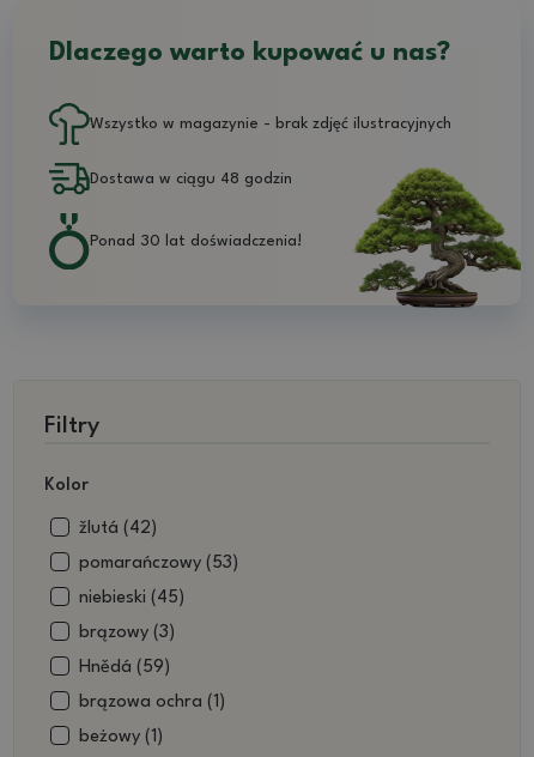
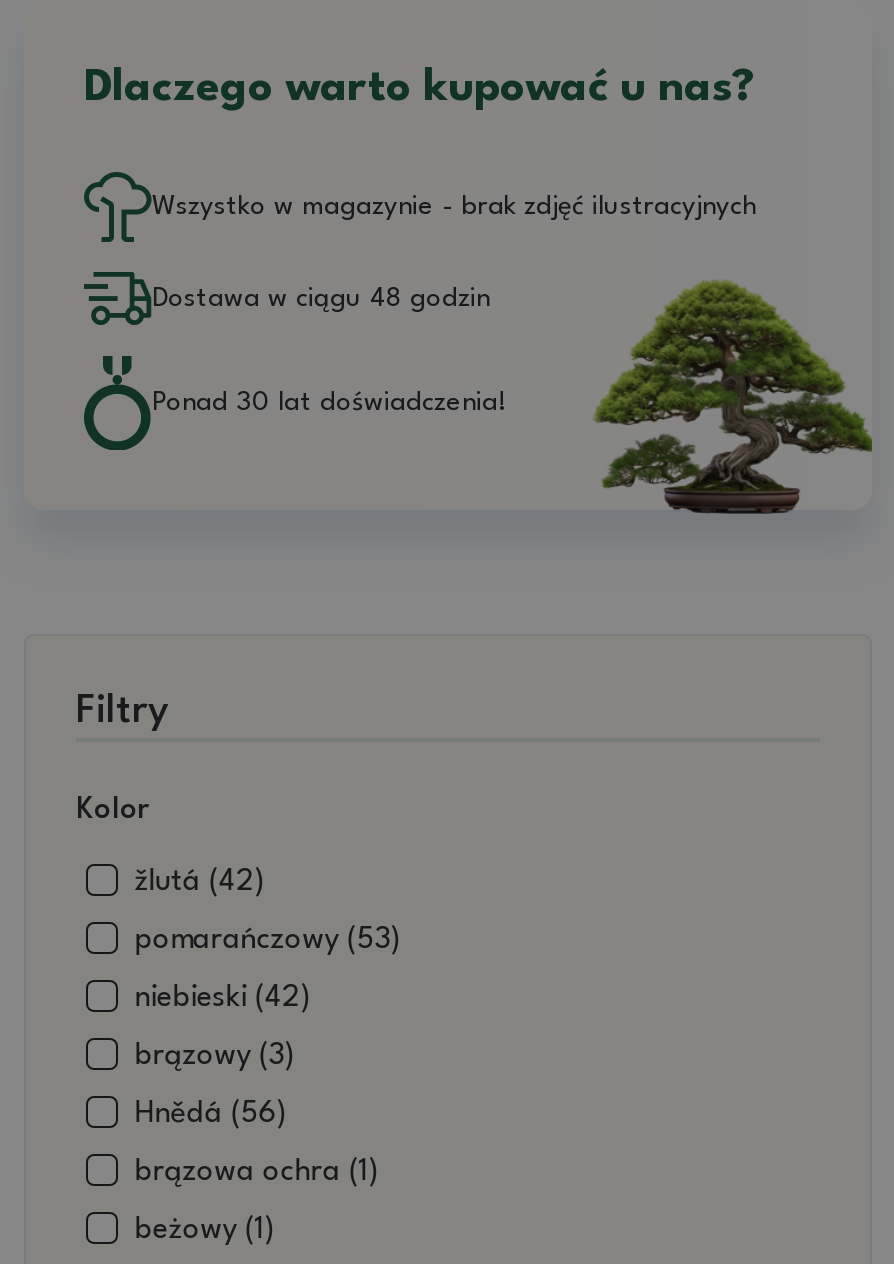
[79,590,185,608] niebieski (45) -> [134,985,310,1015] niebieski (42)
[79,659,170,677] Hnědá (59) -> [134,1101,286,1131] Hnědá (56)

